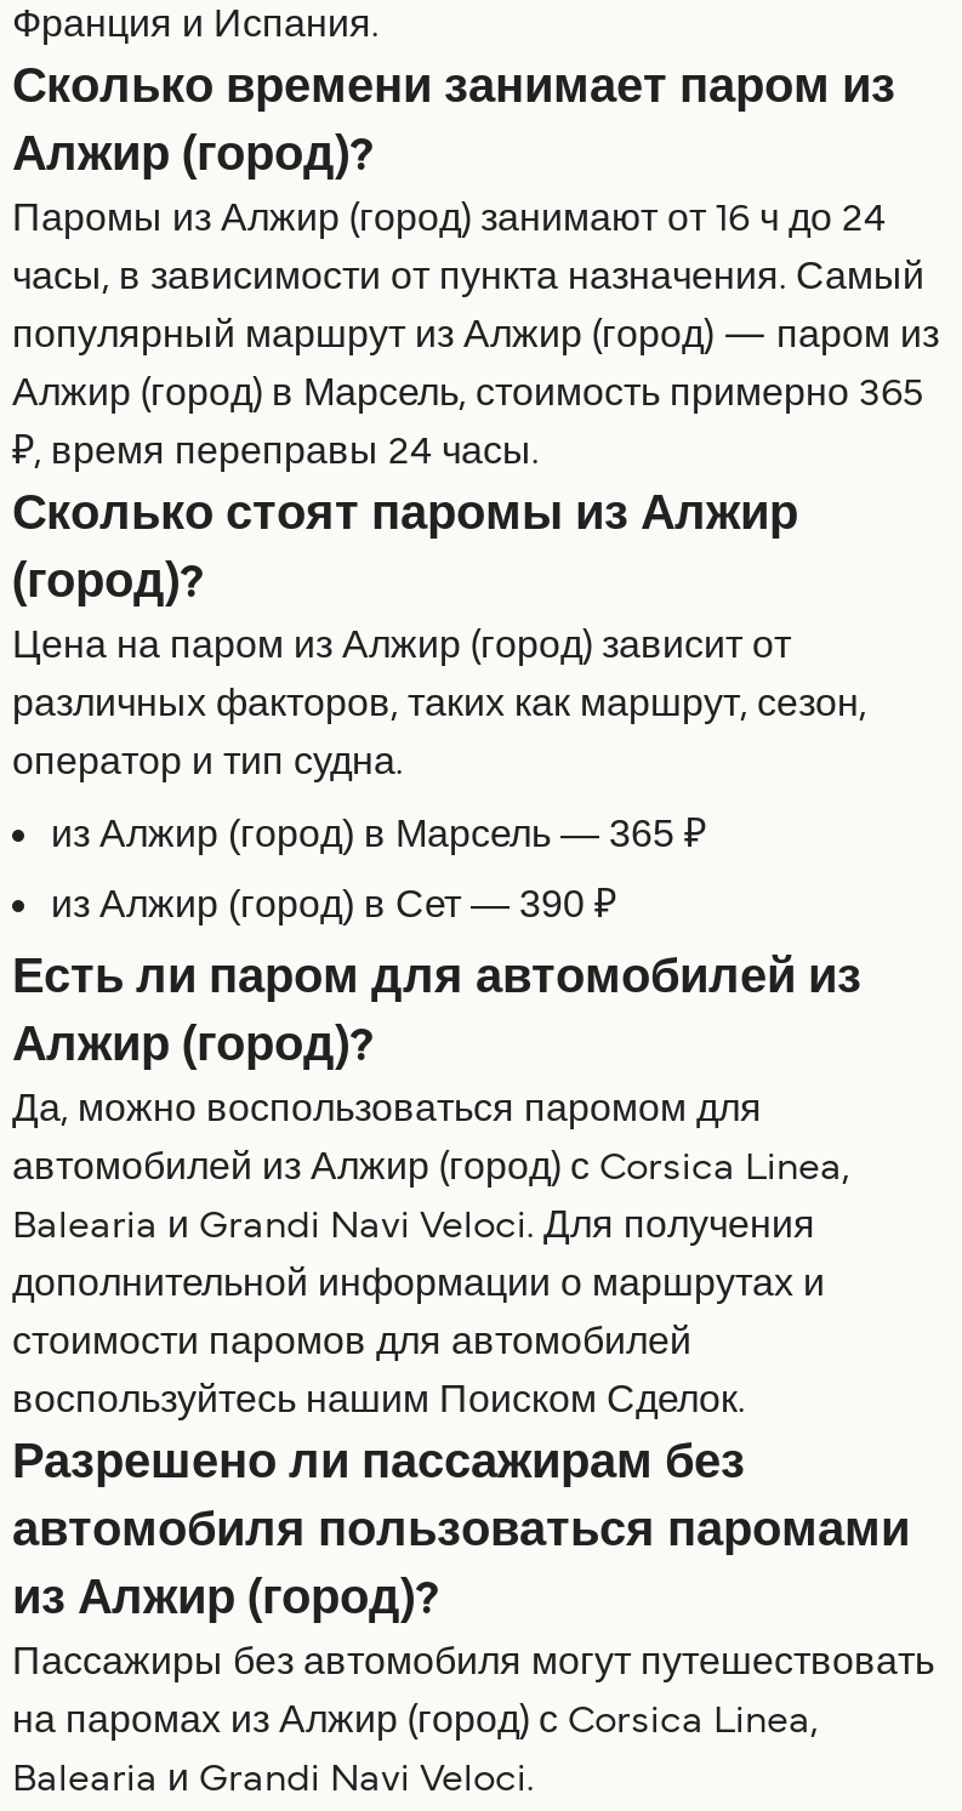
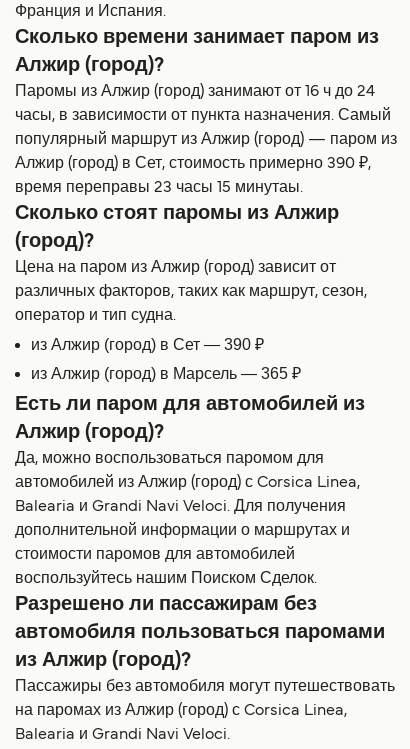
[12,379,924,413] Алжир (город) в Марсель, стоимость примерно 365 -> [15,157,371,171] Алжир (город) в Сет, стоимость примерно 390 ₽,
[12,438,539,472] ₽, время переправы 24 часы. -> [15,181,303,195] время переправы 23 часы 15 минутаы.
moved [51,814,706,855] -> [31,365,301,382]: из Алжир (город) в Марсель — 365 ₽
moved [51,884,616,925] -> [31,336,264,353]: из Алжир (город) в Сет — 390 ₽

